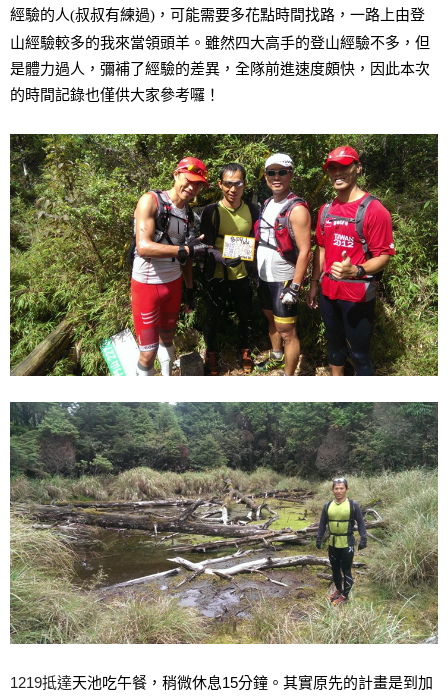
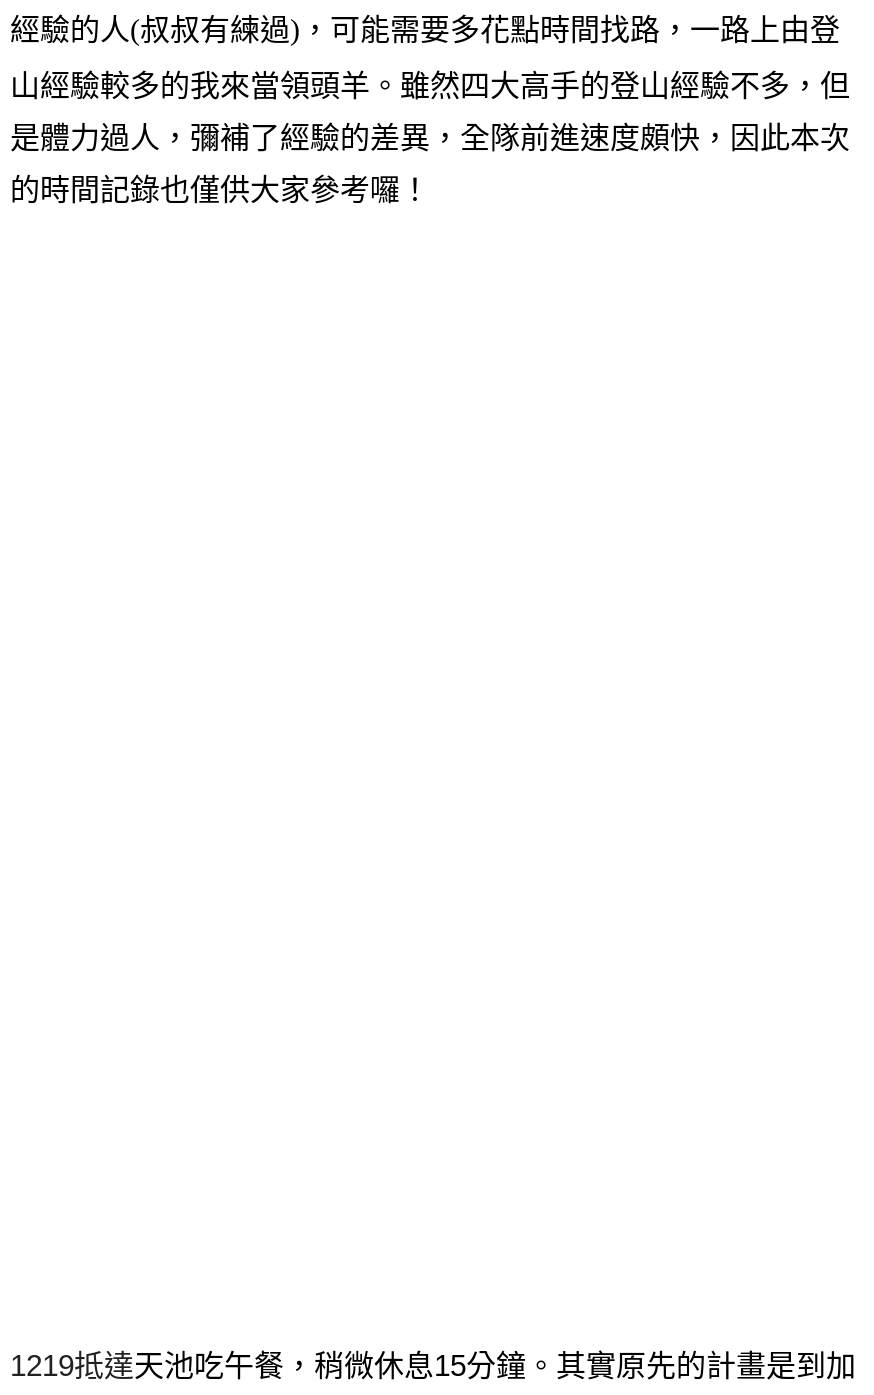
[9,133,439,377] [image] -> none
[9,401,439,645] [image] -> none

